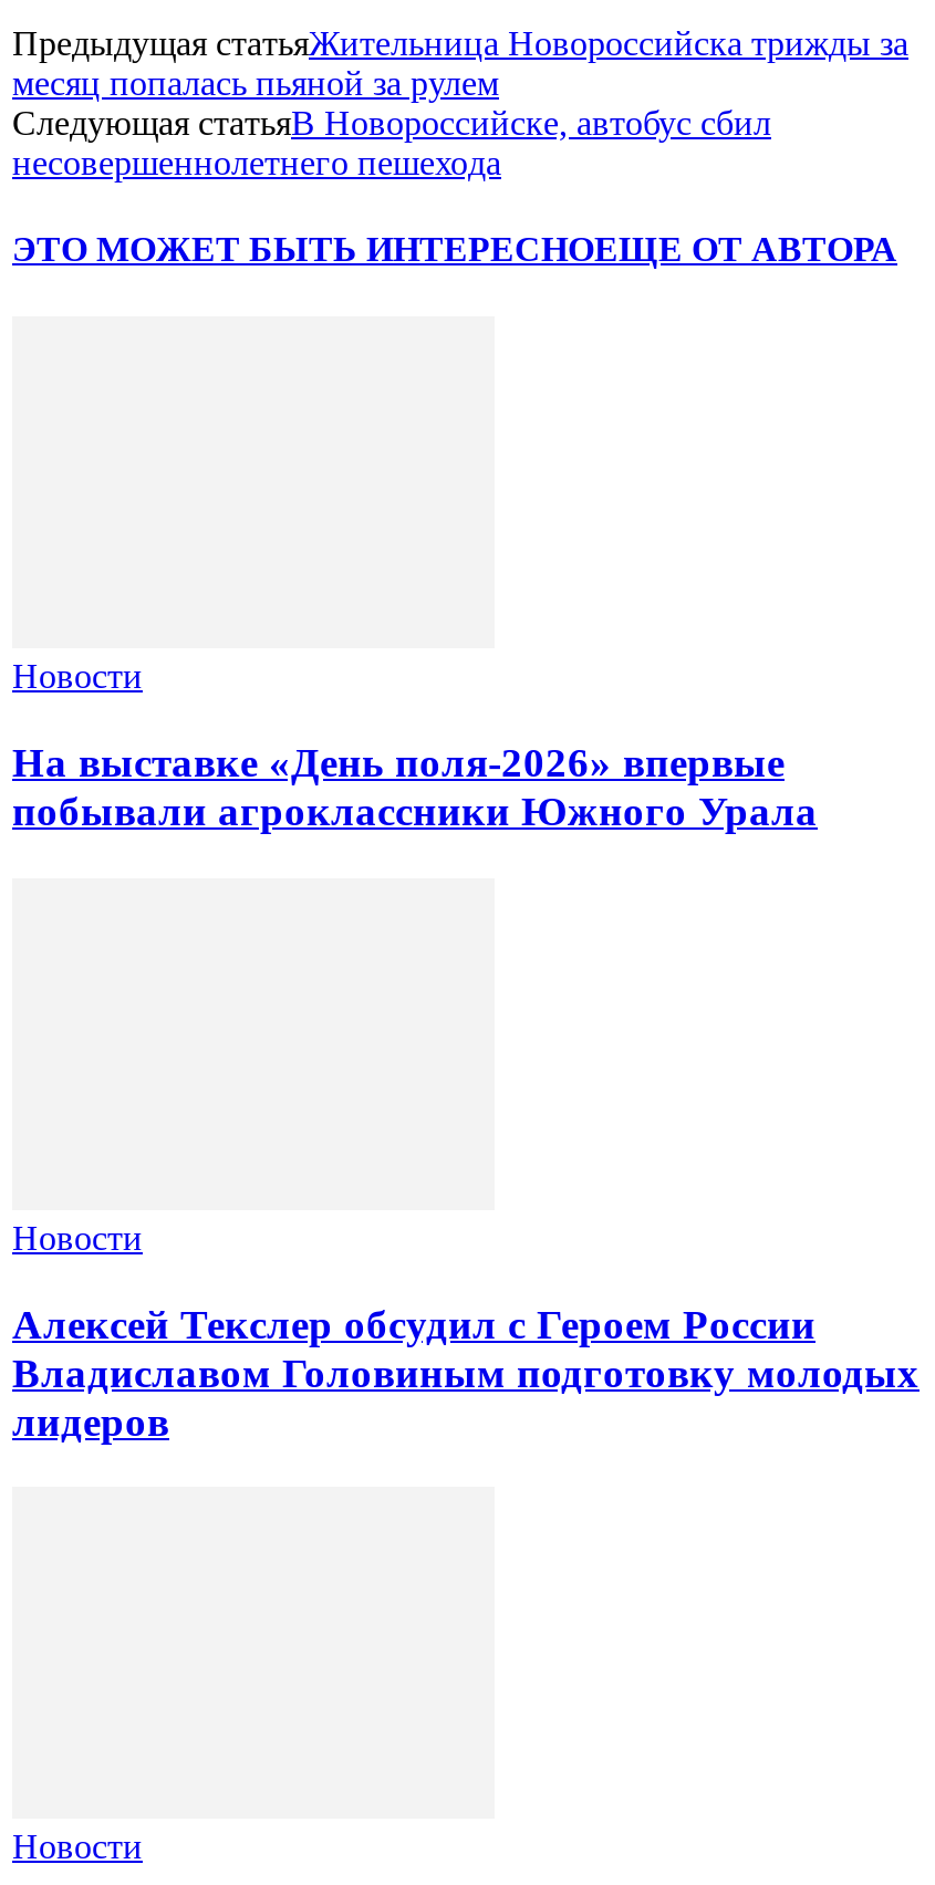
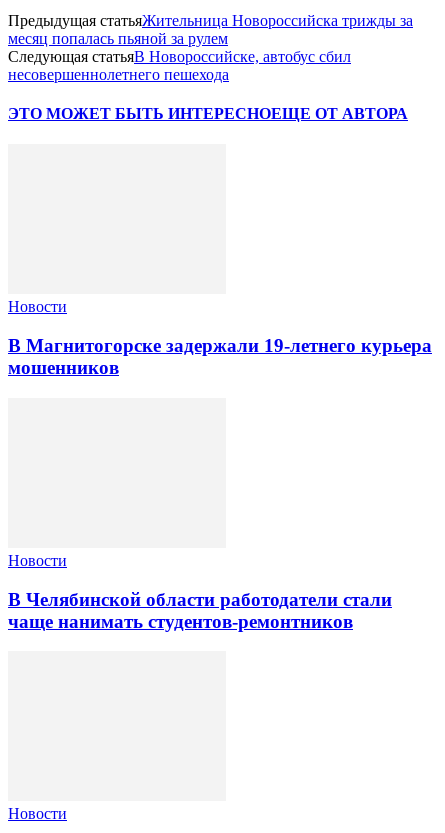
[12,739,818,834] На выставке «День поля-2026» впервые | побывали агроклассники Южного Урала -> [8,335,432,378] В Магнитогорске задержали 19-летнего курьера | мошенников
[12,1300,920,1444] Алексей Текслер обсудил с Героем России | Владиславом Головиным подготовку молодых | лидеров -> [8,588,392,631] В Челябинской области работодатели стали | чаще нанимать студентов-ремонтников

